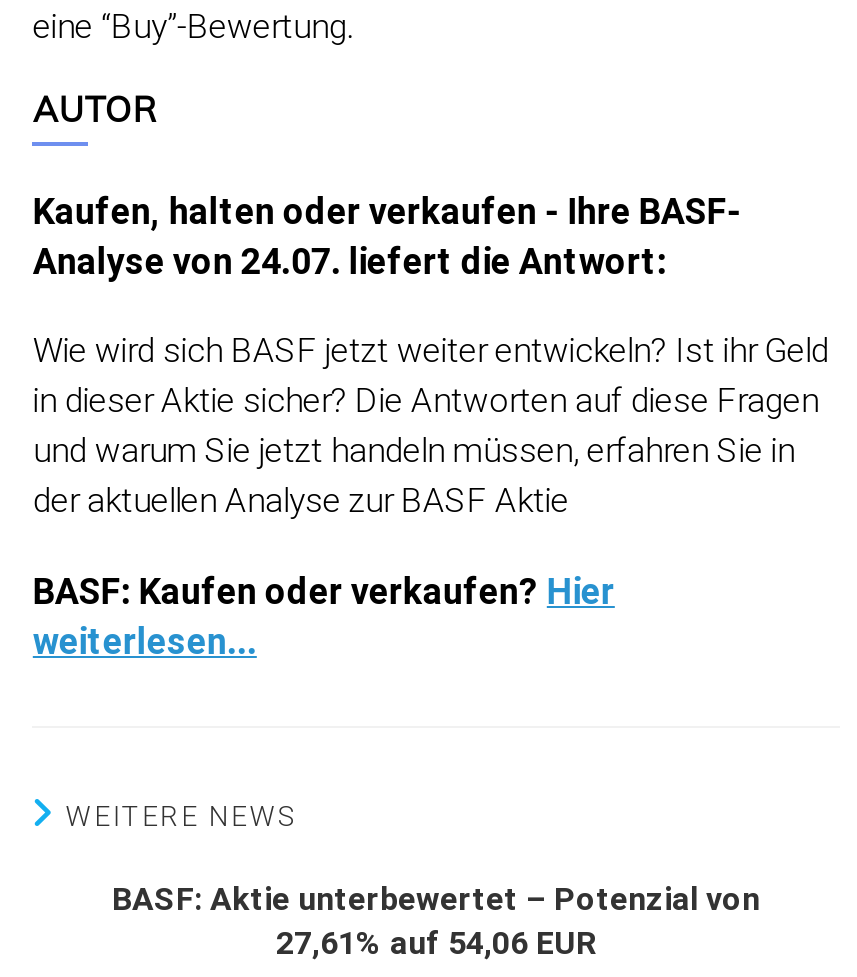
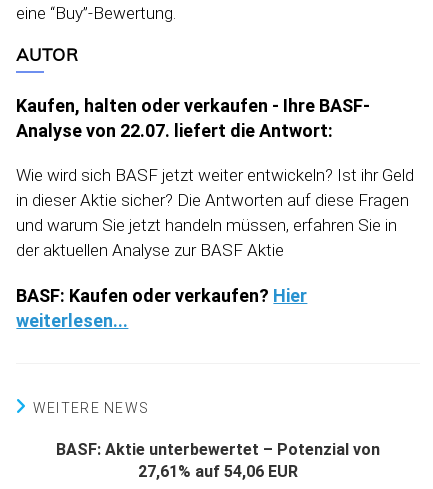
[33,240,667,282] Analyse von 24.07. liefert die Antwort: -> [16,120,333,141] Analyse von 22.07. liefert die Antwort:

